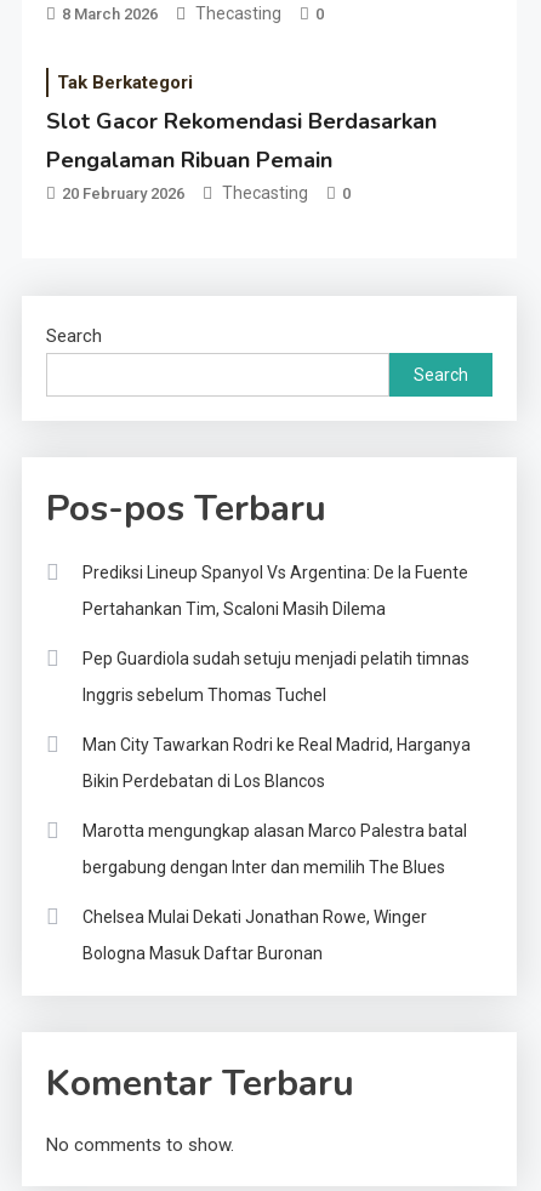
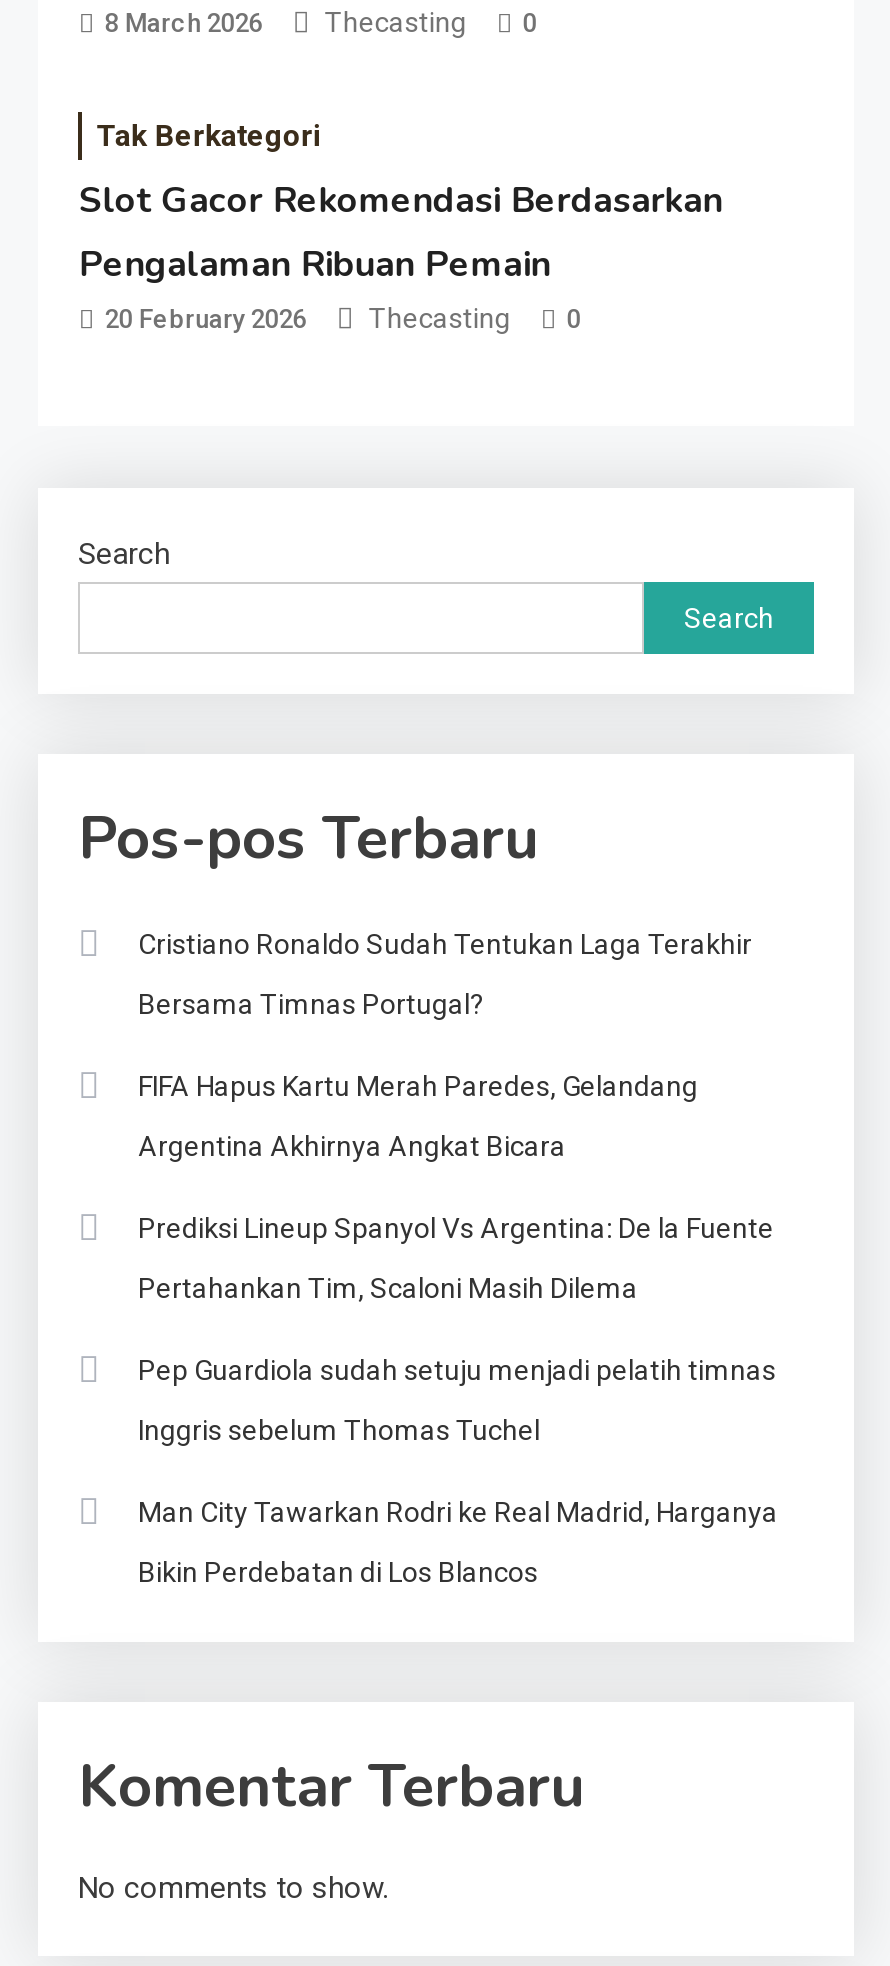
none -> [138,929,752,1163] Cristiano Ronaldo Sudah Tentukan Laga Terakhir | Bersama Timnas Portugal? | FIFA Hapus Kartu Merah Paredes, Gelandang | Argentina Akhirnya Angkat Bicara
moved [82,563,471,791] -> [138,1213,778,1589]: Prediksi Lineup Spanyol Vs Argentina: De la Fuente | Pertahankan Tim, Scaloni Masih Dilema | Pep Guardiola sudah setuju menjadi pelatih timnas | Inggris sebelum Thomas Tuchel | Man City Tawarkan Rodri ke Real Madrid, Harganya | Bikin Perdebatan di Los Blancos
[82,822,467,964] Marotta mengungkap alasan Marco Palestra batal | bergabung dengan Inter dan memilih The Blues | Chelsea Mulai Dekati Jonathan Rowe, Winger | Bologna Masuk Daftar Buronan -> none

